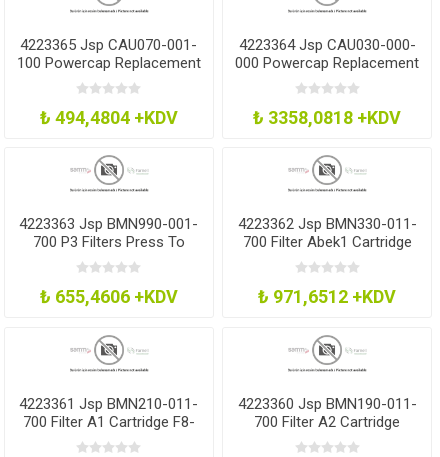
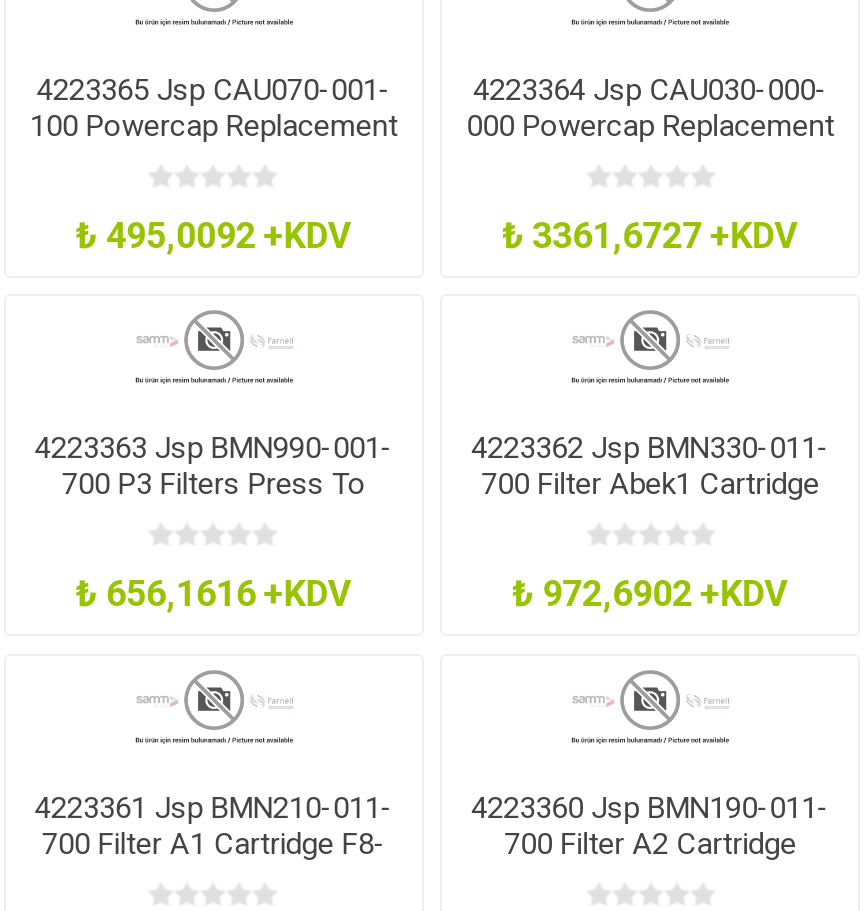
[40,107,178,128] ₺ 494,4804 +KDV -> [76,214,352,256] ₺ 495,0092 +KDV
[253,107,401,128] ₺ 3358,0818 +KDV -> [502,214,798,256] ₺ 3361,6727 +KDV
[40,286,178,307] ₺ 655,4606 +KDV -> [76,573,352,615] ₺ 656,1616 +KDV
[258,286,396,307] ₺ 971,6512 +KDV -> [512,573,788,615] ₺ 972,6902 +KDV

